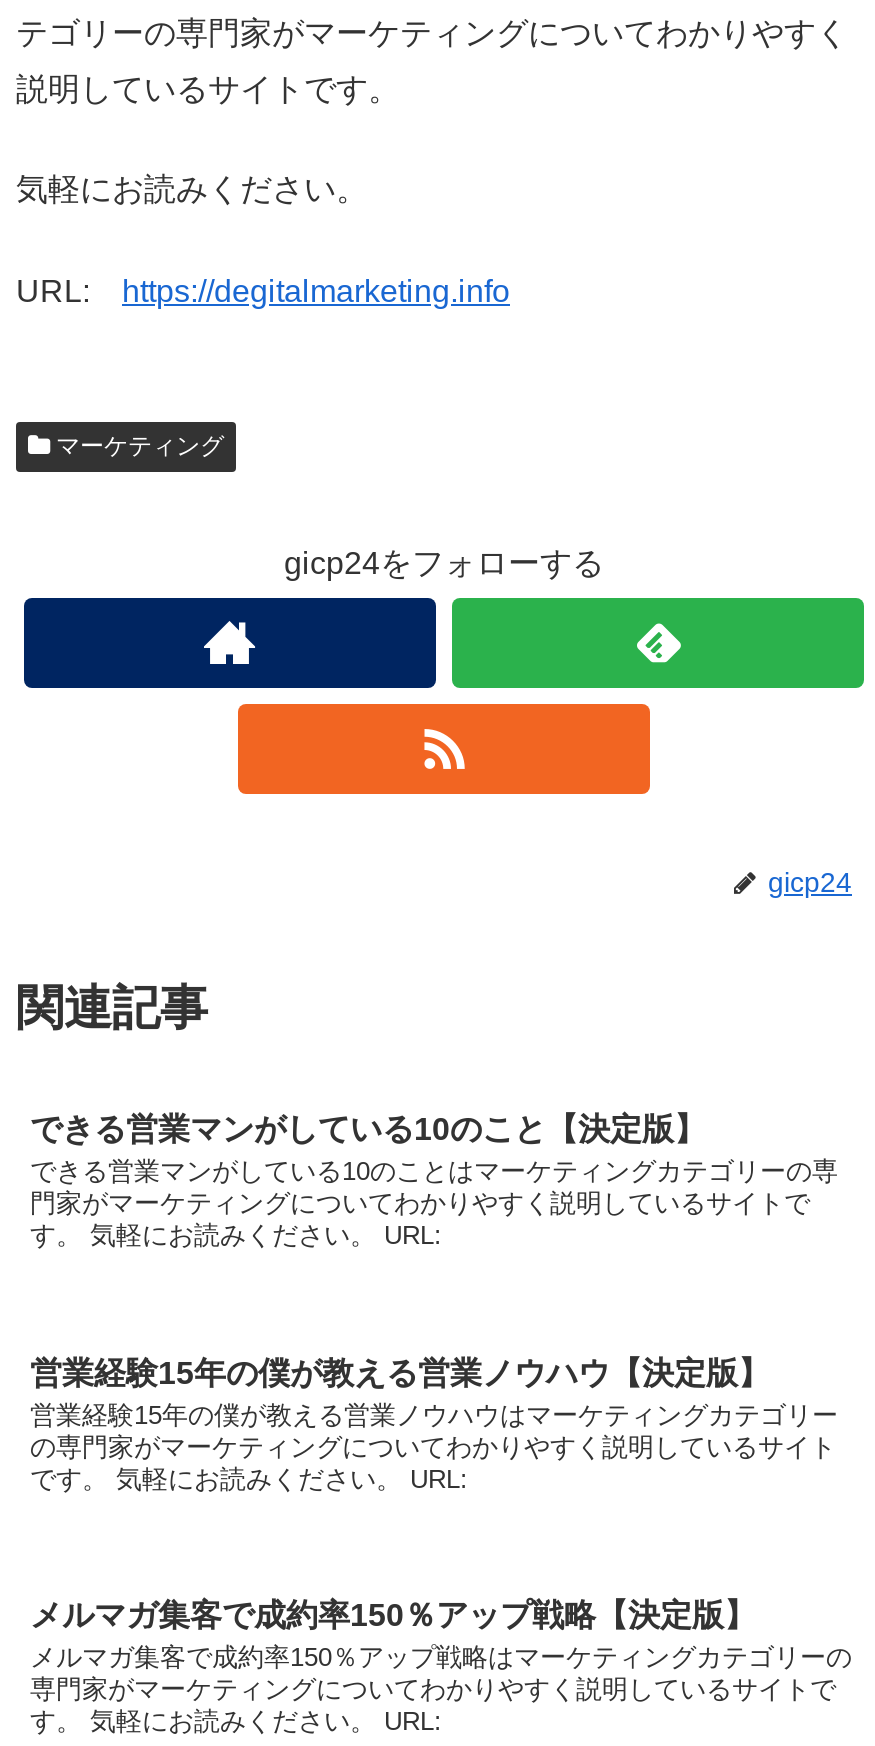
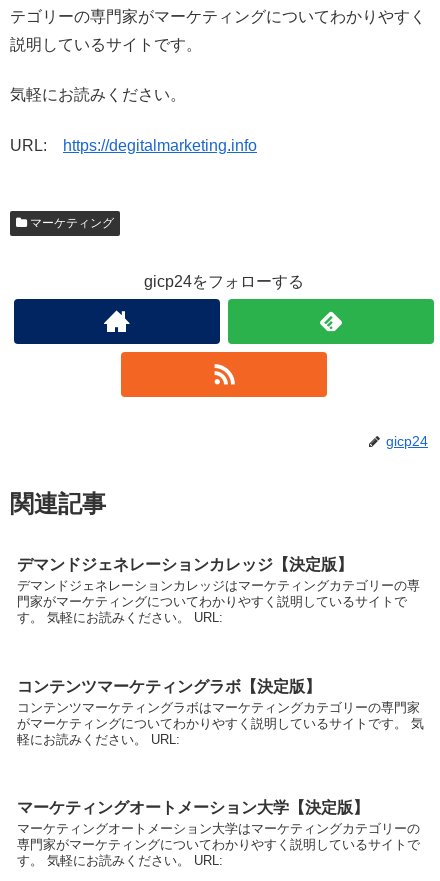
[30,1113,706,1147] できる営業マンがしている10のこと【決定版】 -> [17,556,353,573] デマンドジェネレーションカレッジ【決定版】
[30,1157,838,1187] できる営業マンがしている10のことはマーケティングカテゴリーの専 -> [17,578,420,593] デマンドジェネレーションカレッジはマーケティングカテゴリーの専
[30,1355,838,1493] 営業経験15年の僕が教える営業ノウハウ【決定版】 | 営業経験15年の僕が教える営業ノウハウはマーケティングカテゴリー | の専門家がマーケティングについてわかりやすく説明しているサイト | です。 気軽にお読みください。 URL: -> [17,678,424,747] コンテンツマーケティングラボ【決定版】 | コンテンツマーケティングラボはマーケティングカテゴリーの専門家 | がマーケティングについてわかりやすく説明しているサイトです。 気 | 軽にお読みください。 URL:
[30,1598,852,1672] メルマガ集客で成約率150％アップ戦略【決定版】 | メルマガ集客で成約率150％アップ戦略はマーケティングカテゴリーの -> [17,799,420,836] マーケティングオートメーション大学【決定版】 | マーケティングオートメーション大学はマーケティングカテゴリーの

